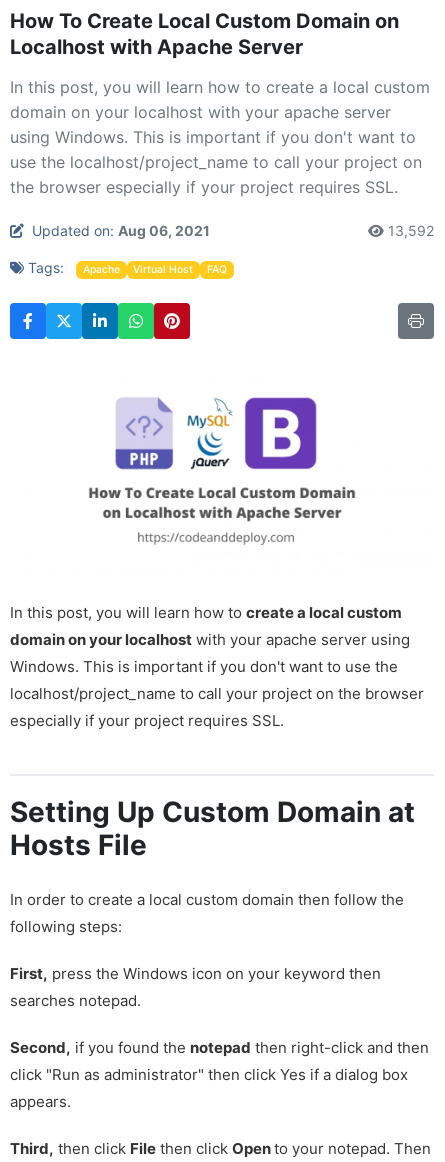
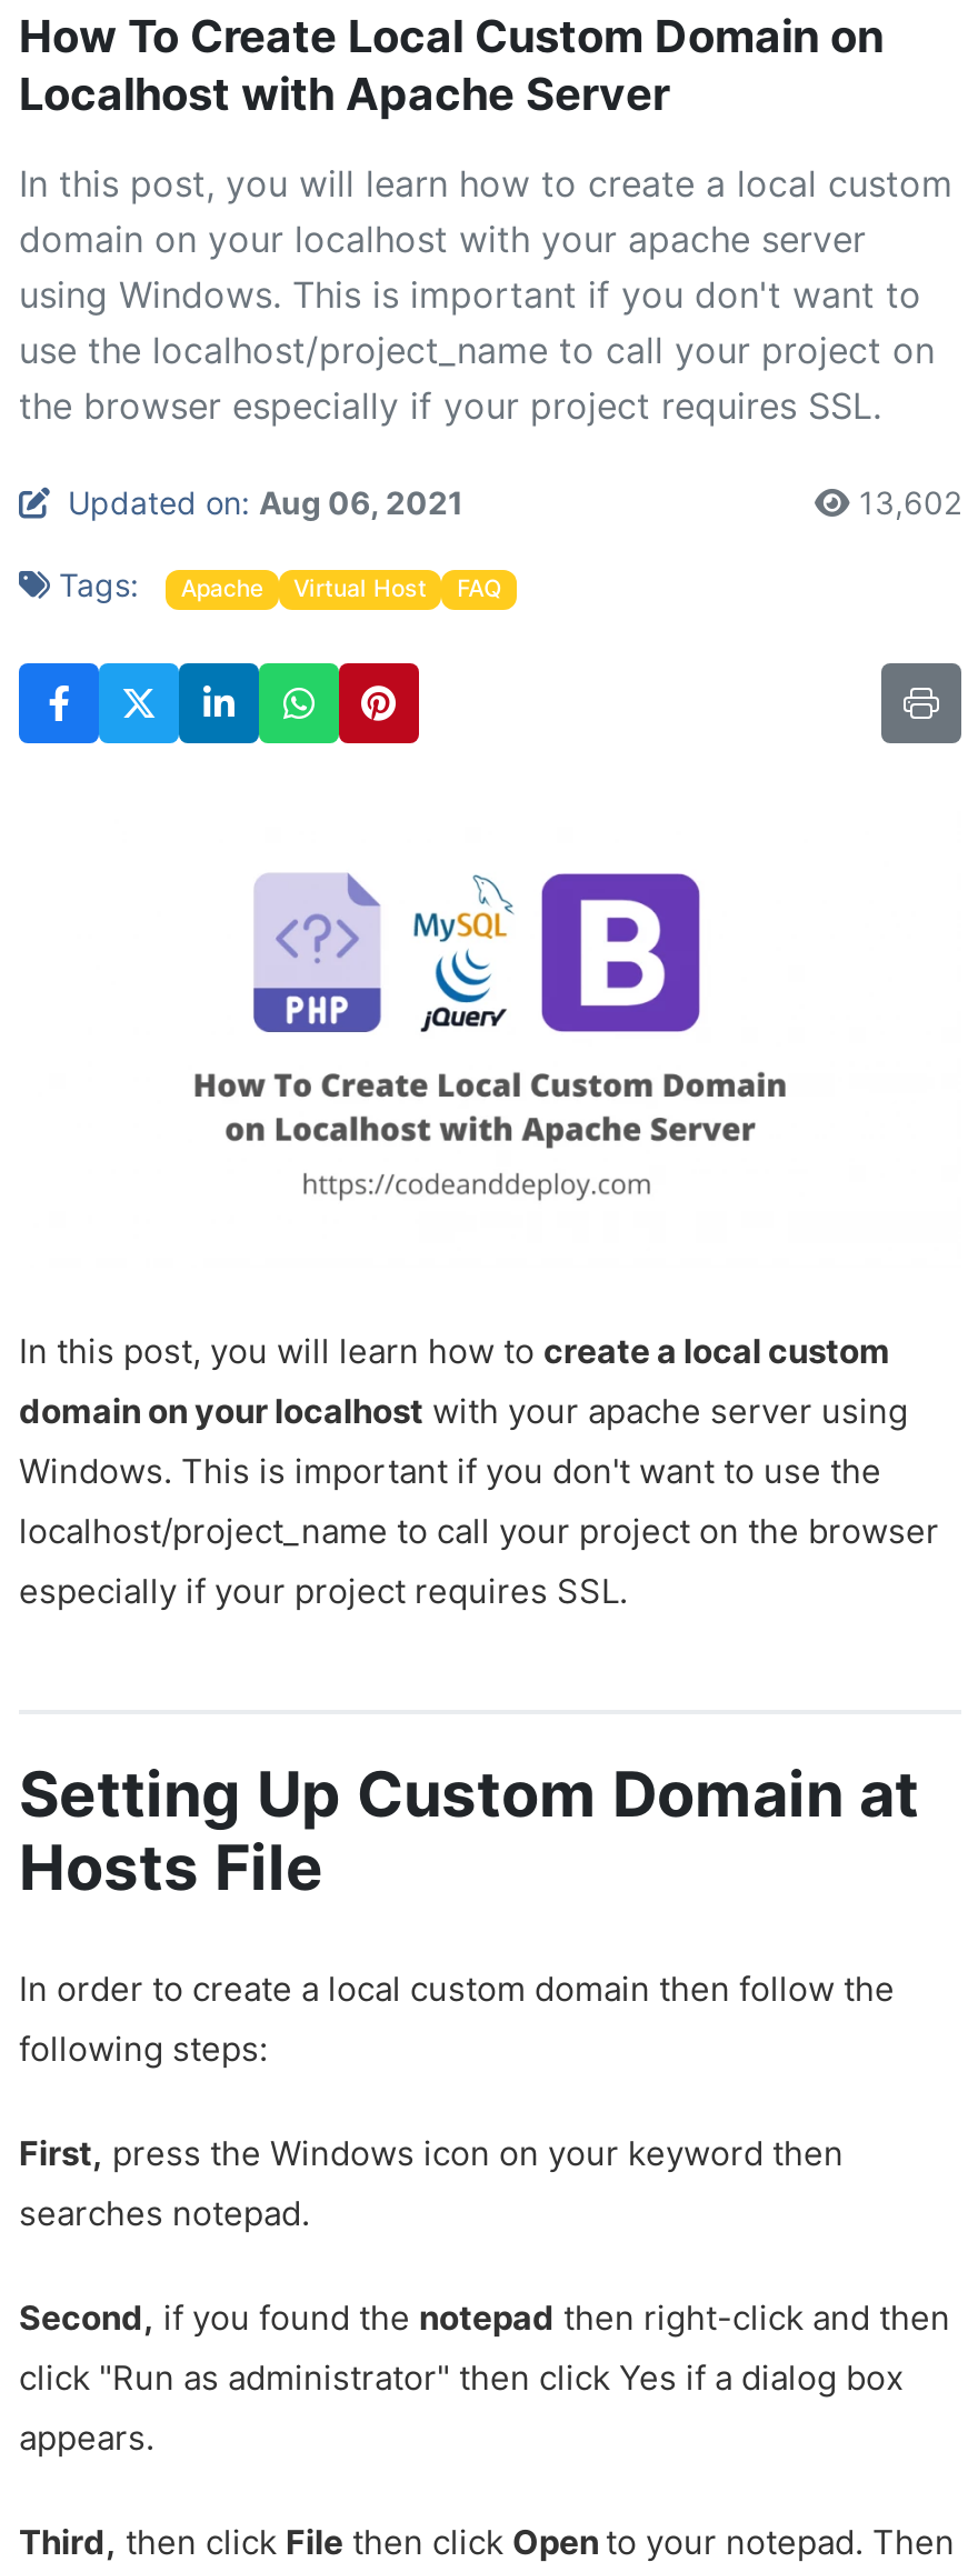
[388,222,434,239] 13,592 -> [859,483,961,521] 13,602

